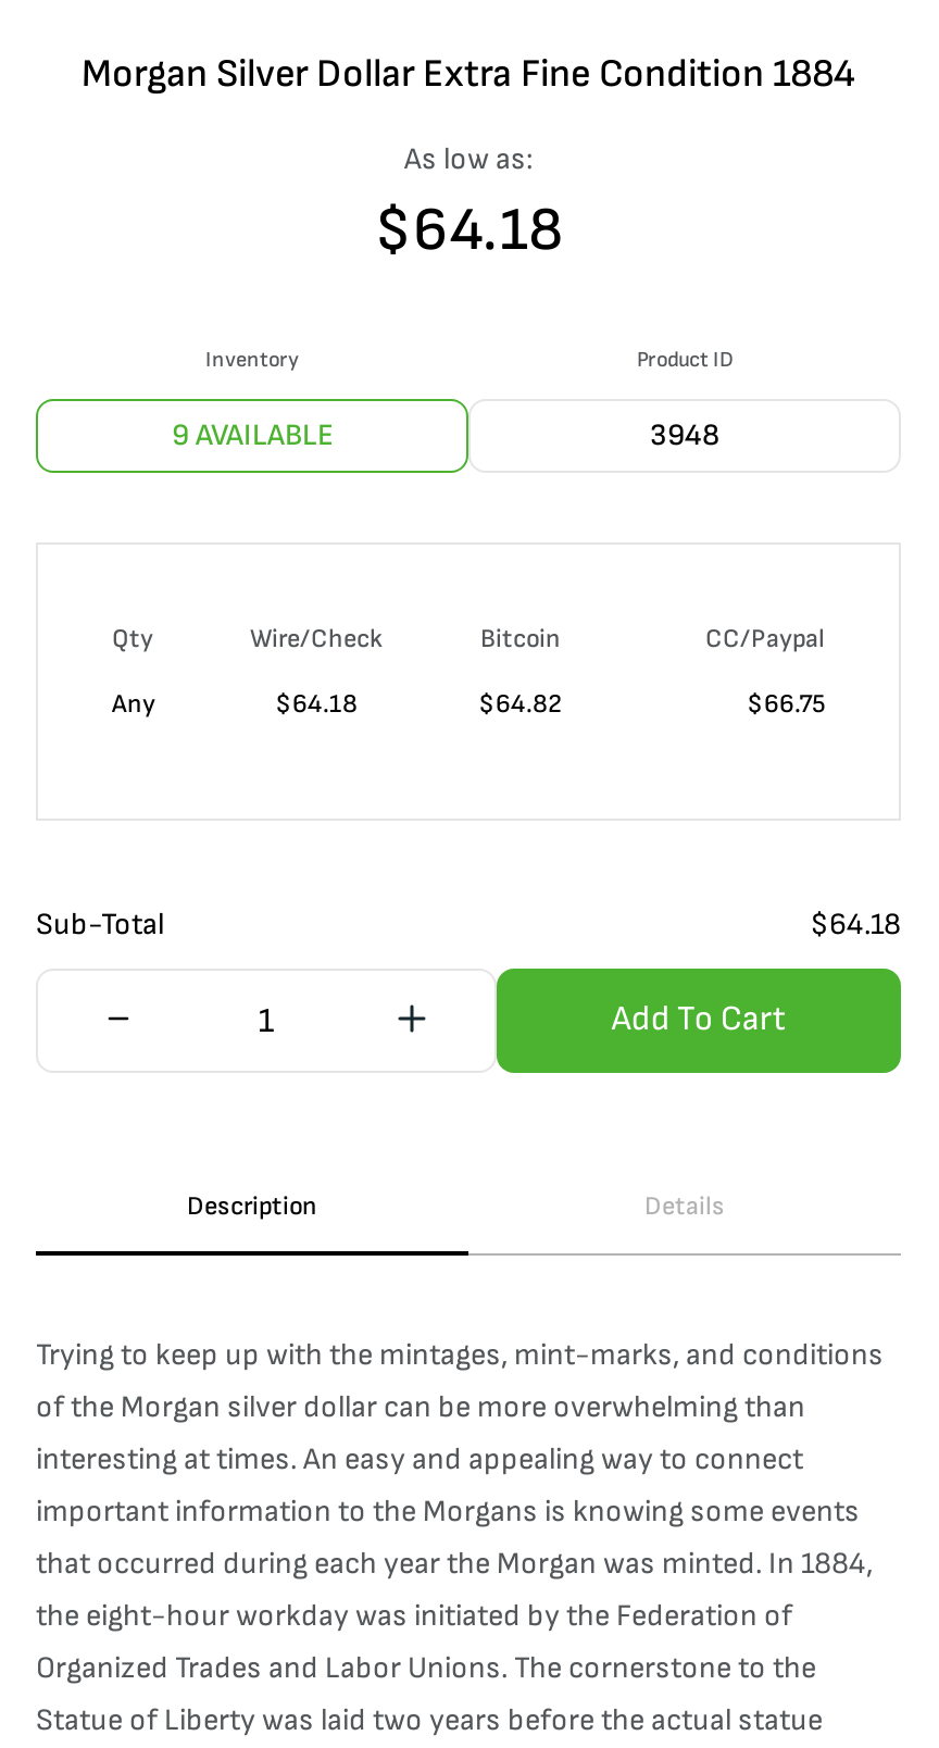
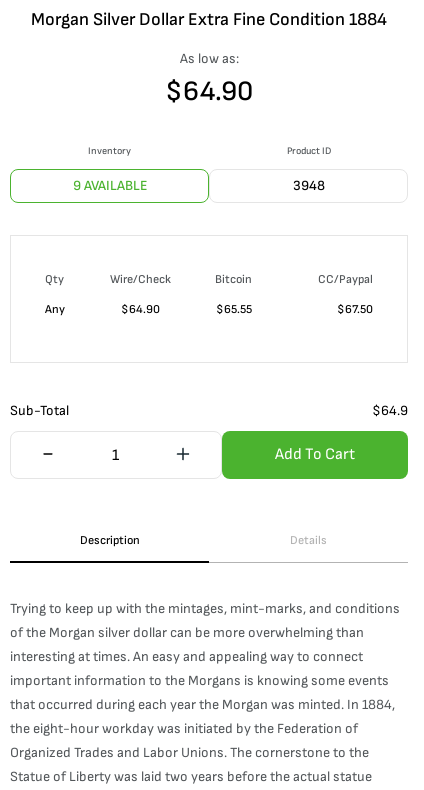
[374,195,563,266] $64.18 -> [165,75,253,108] $64.90
[275,688,358,721] $64.18 -> [121,302,160,317] $64.90
[478,688,563,721] $64.82 -> [215,302,251,317] $65.55
[747,688,825,721] $66.75 -> [337,302,373,317] $67.50
[810,906,901,942] $64.18 -> [372,402,408,419] $64.9

